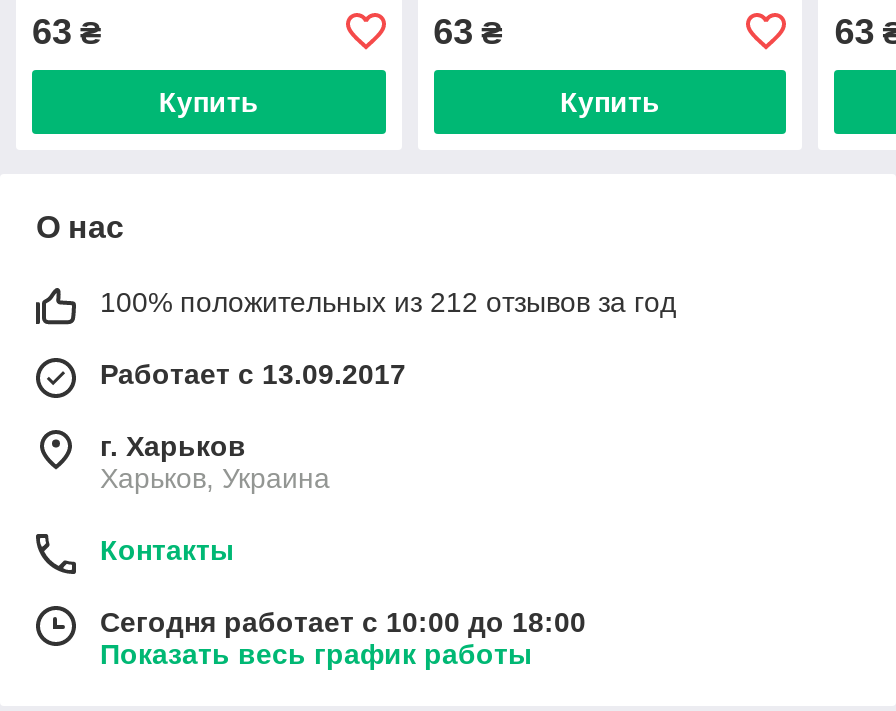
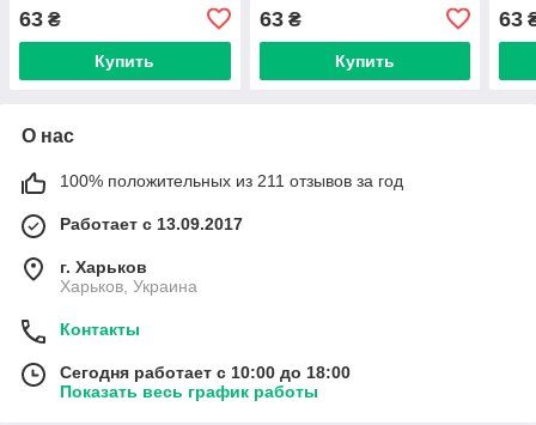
[100,286,676,318] 100% положительных из 212 отзывов за год -> [60,171,403,190] 100% положительных из 211 отзывов за год

